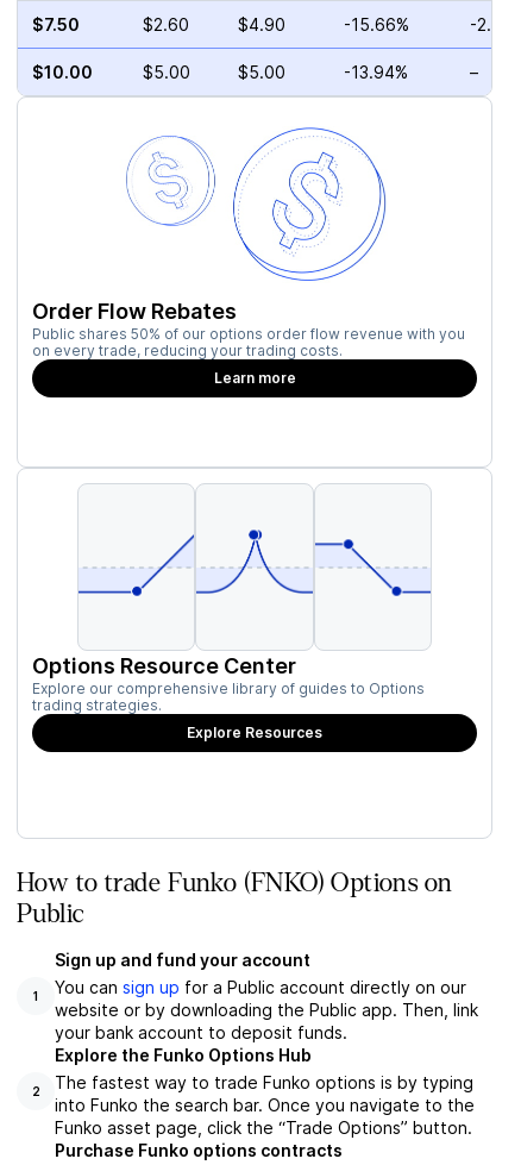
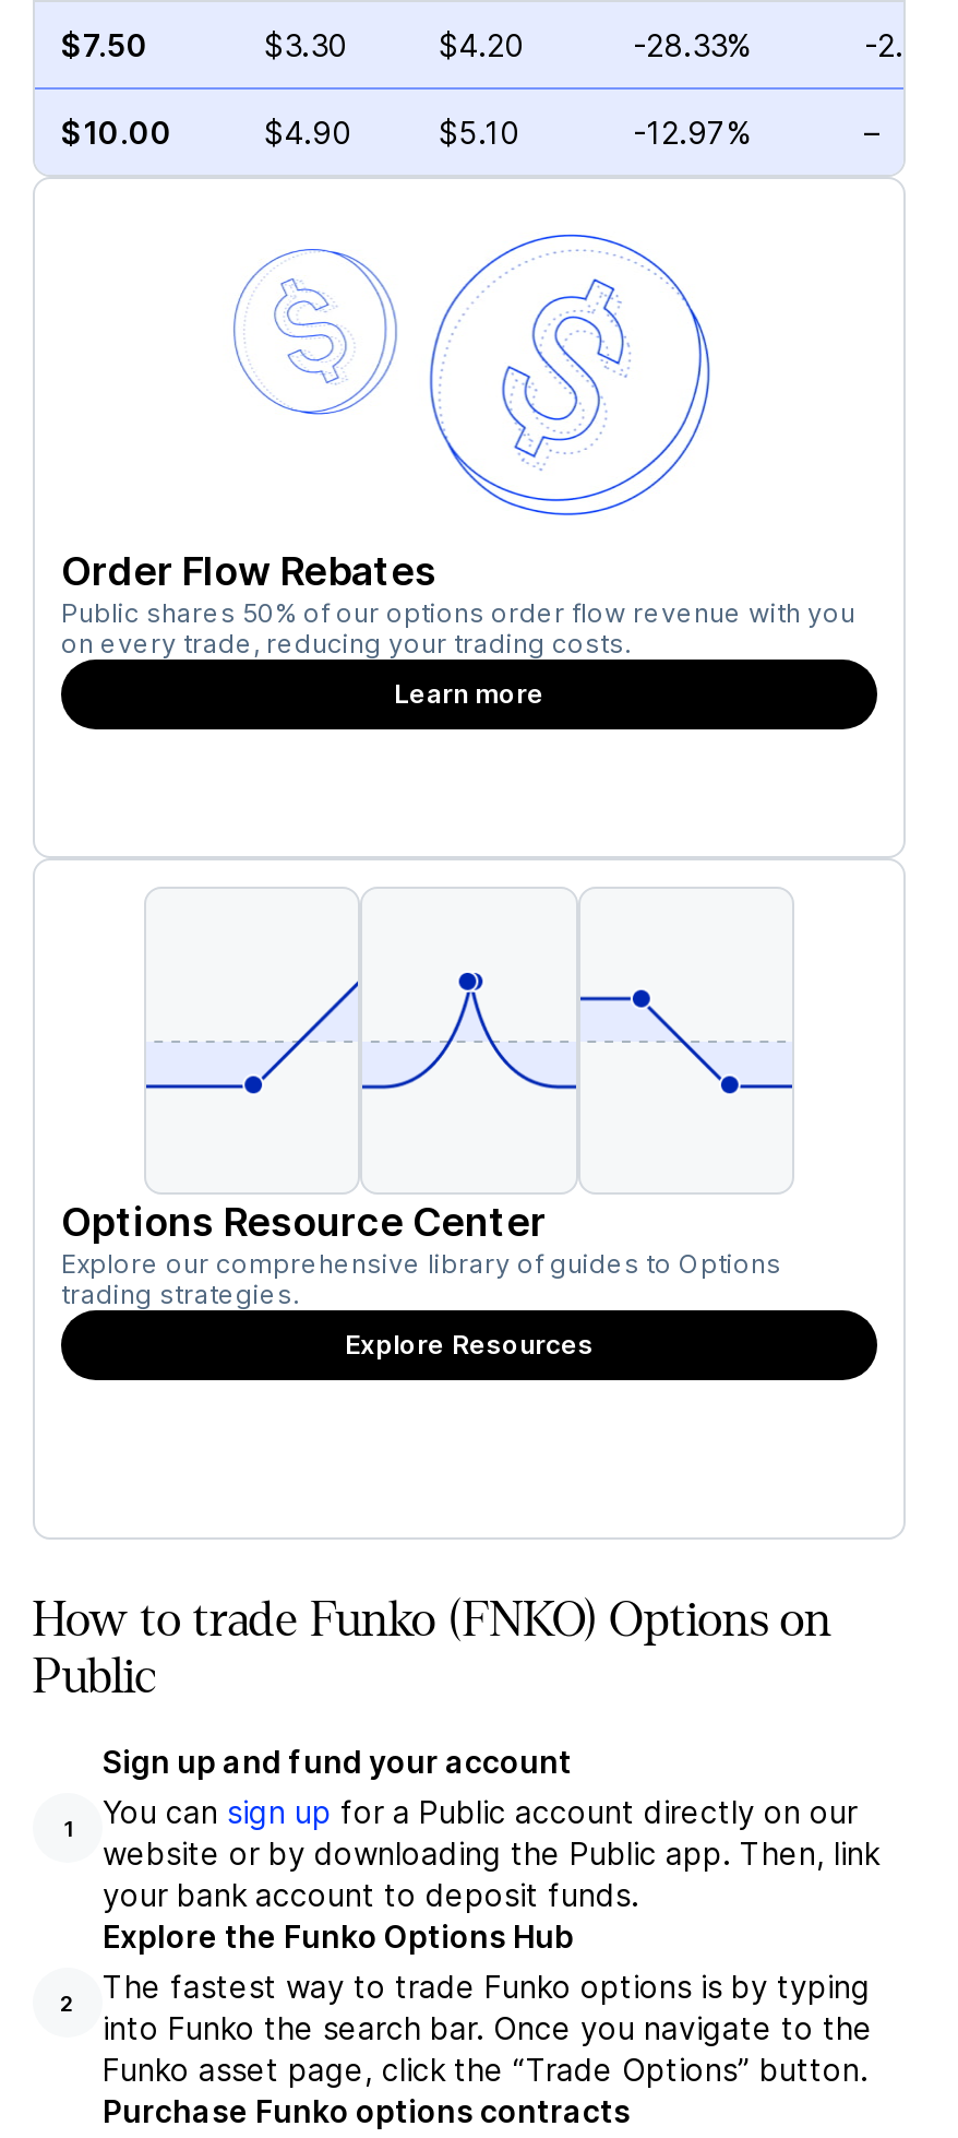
[143,14,189,35] $2.60 -> [264,26,347,63] $3.30
[238,14,285,35] $4.90 -> [439,26,524,63] $4.20
[344,14,409,35] -15.66% -> [633,26,751,63] -28.33%
[143,62,190,82] $5.00 -> [264,114,351,151] $4.90
[238,62,285,82] $5.00 -> [439,114,519,151] $5.10
[344,62,408,82] -13.94% -> [633,114,751,151] -12.97%

